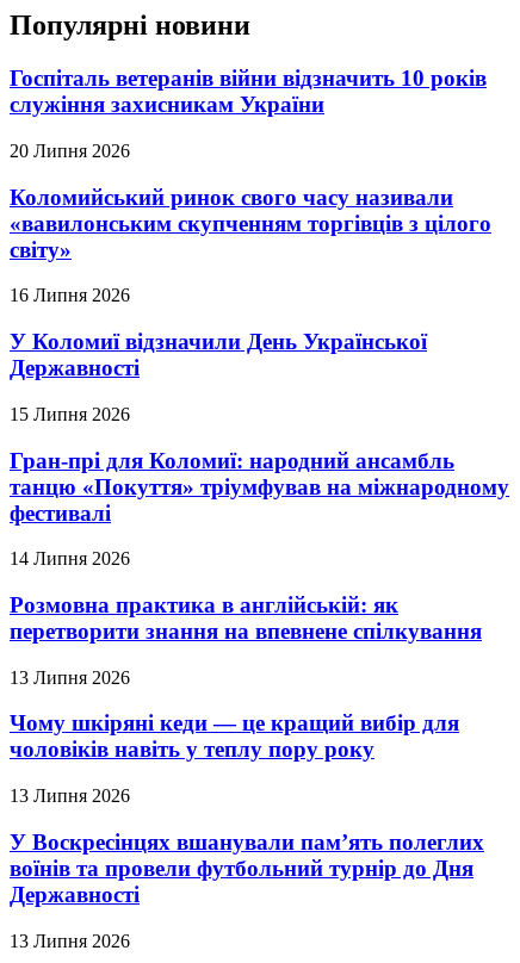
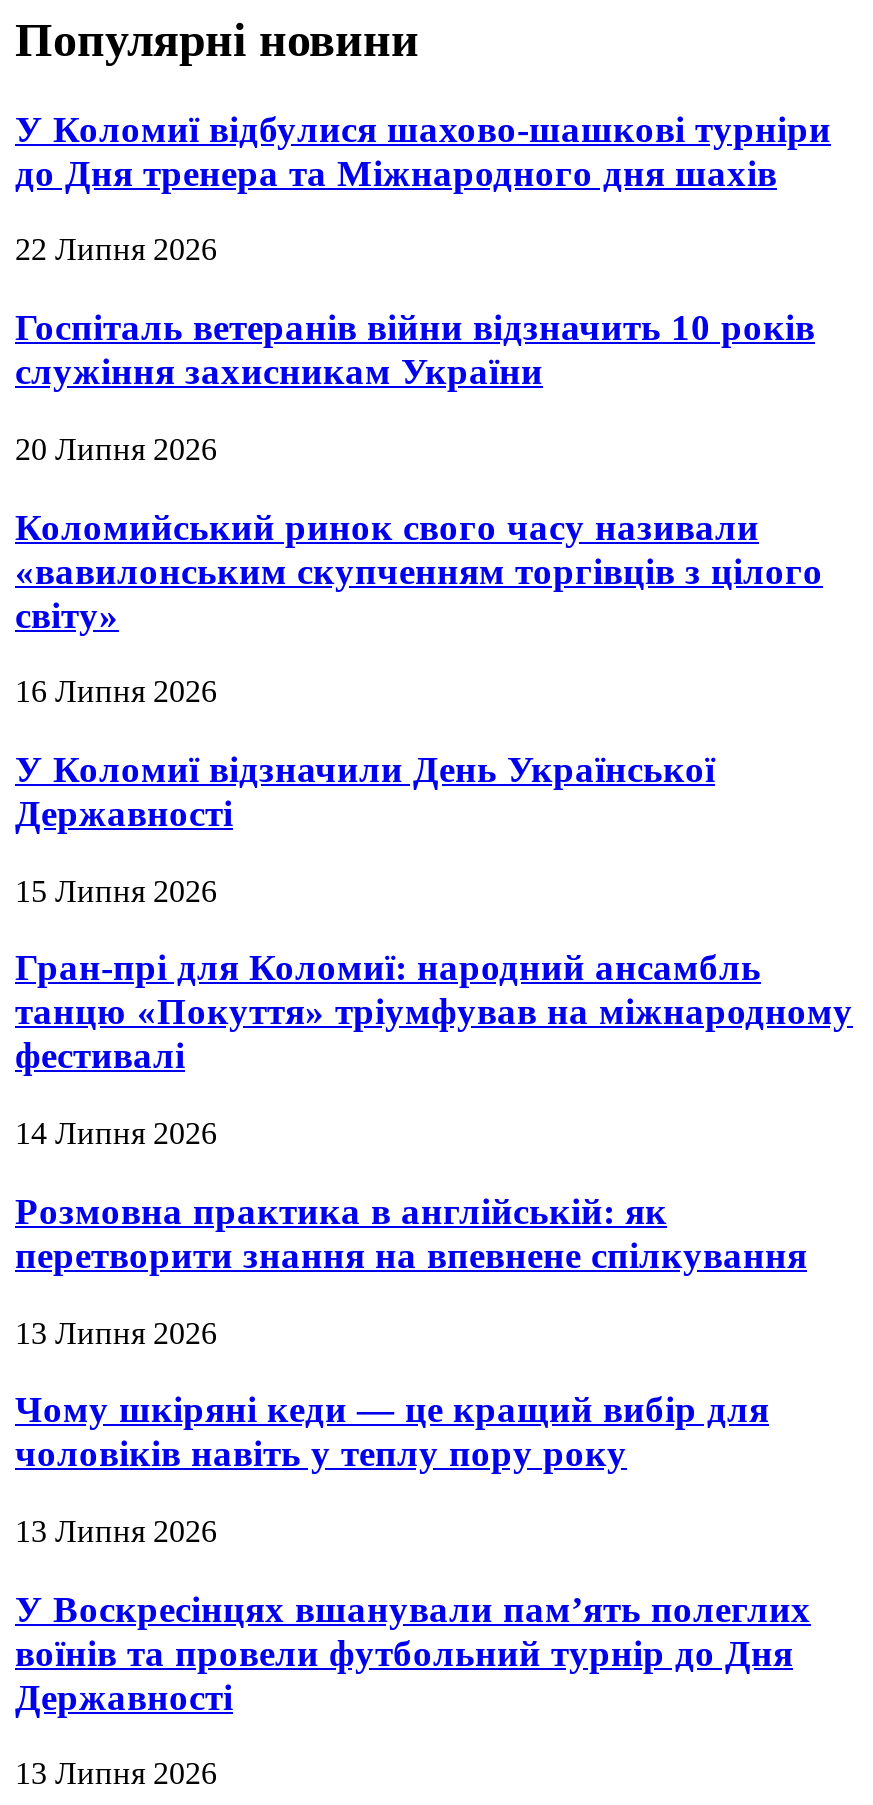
none -> [15,107,831,267] У Коломиї відбулися шахово-шашкові турніри | до Дня тренера та Міжнародного дня шахів | 22 Липня 2026

